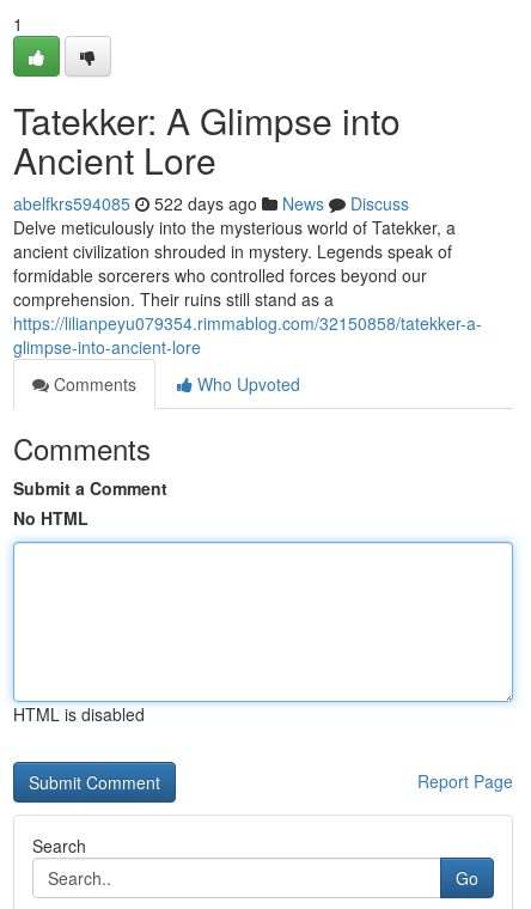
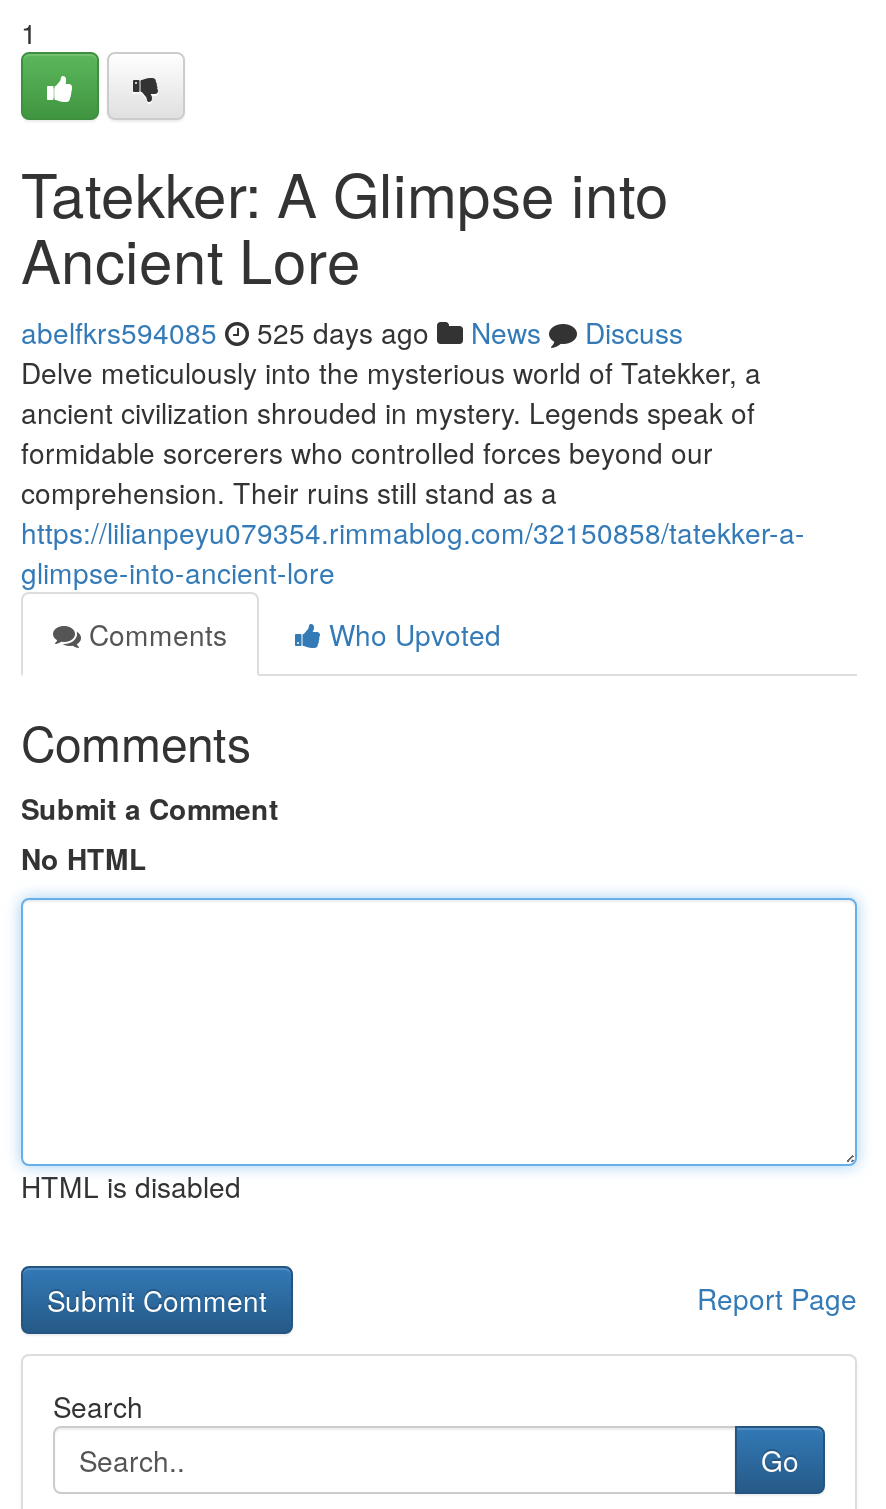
[13,191,409,215] abelfkrs594085 522 days ago News Discuss -> [21,312,683,352] abelfkrs594085 525 days ago News Discuss

